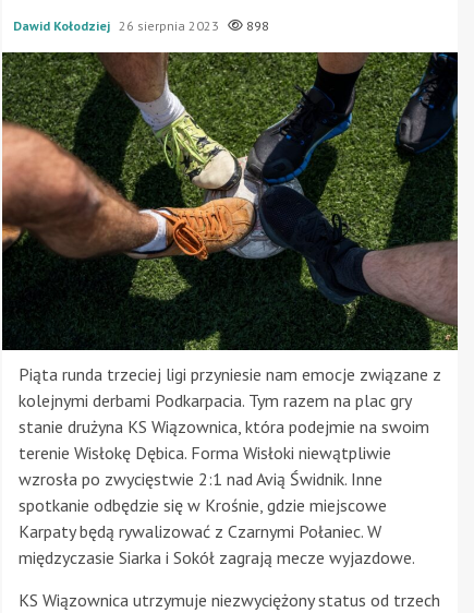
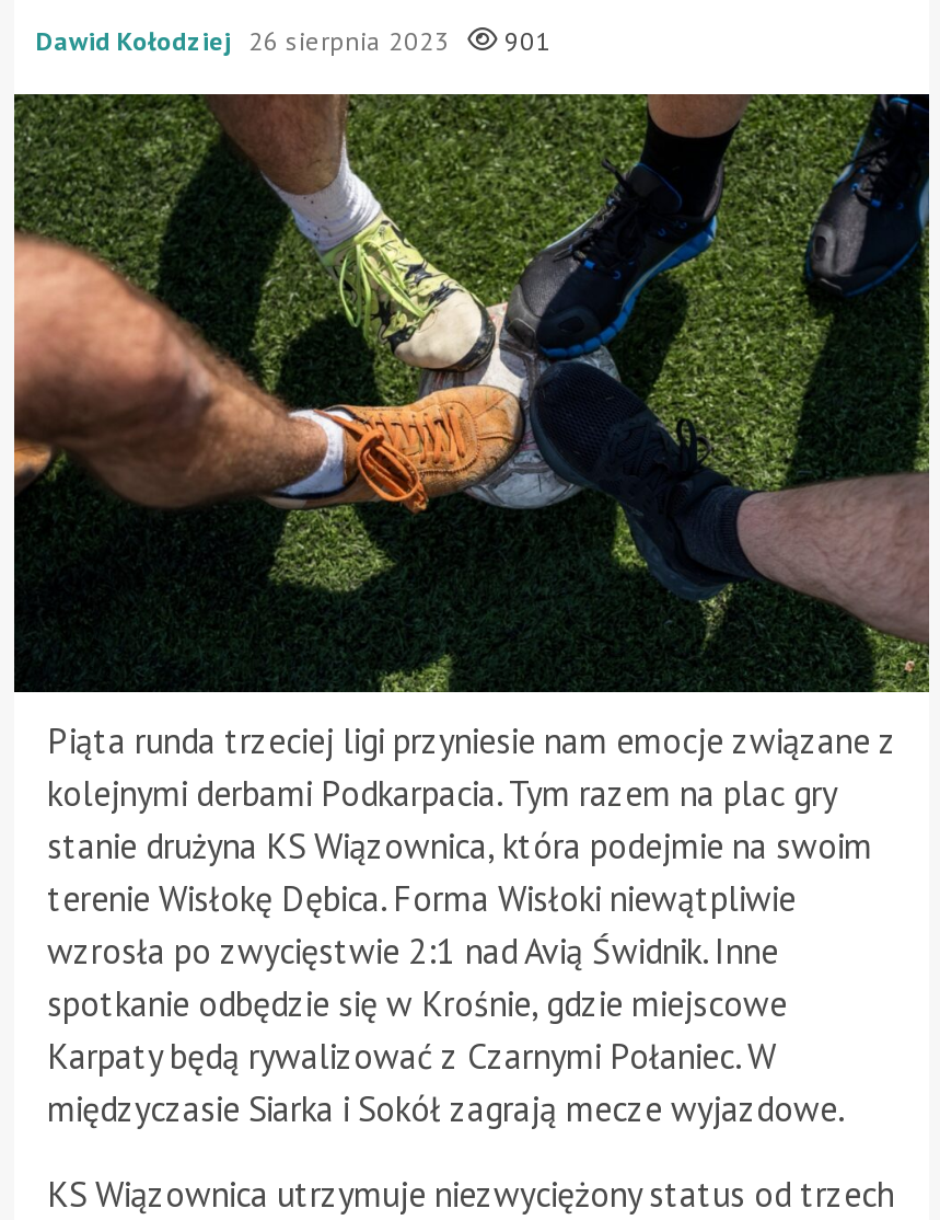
[13,17,269,34] Dawid Kołodziej 26 sierpnia 2023 898 -> [36,24,550,57] Dawid Kołodziej 26 sierpnia 2023 901

